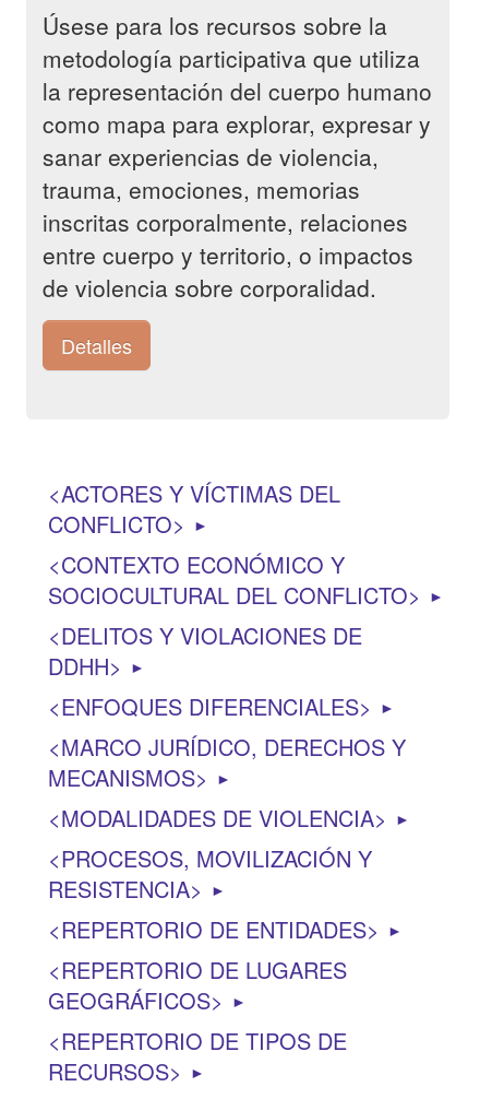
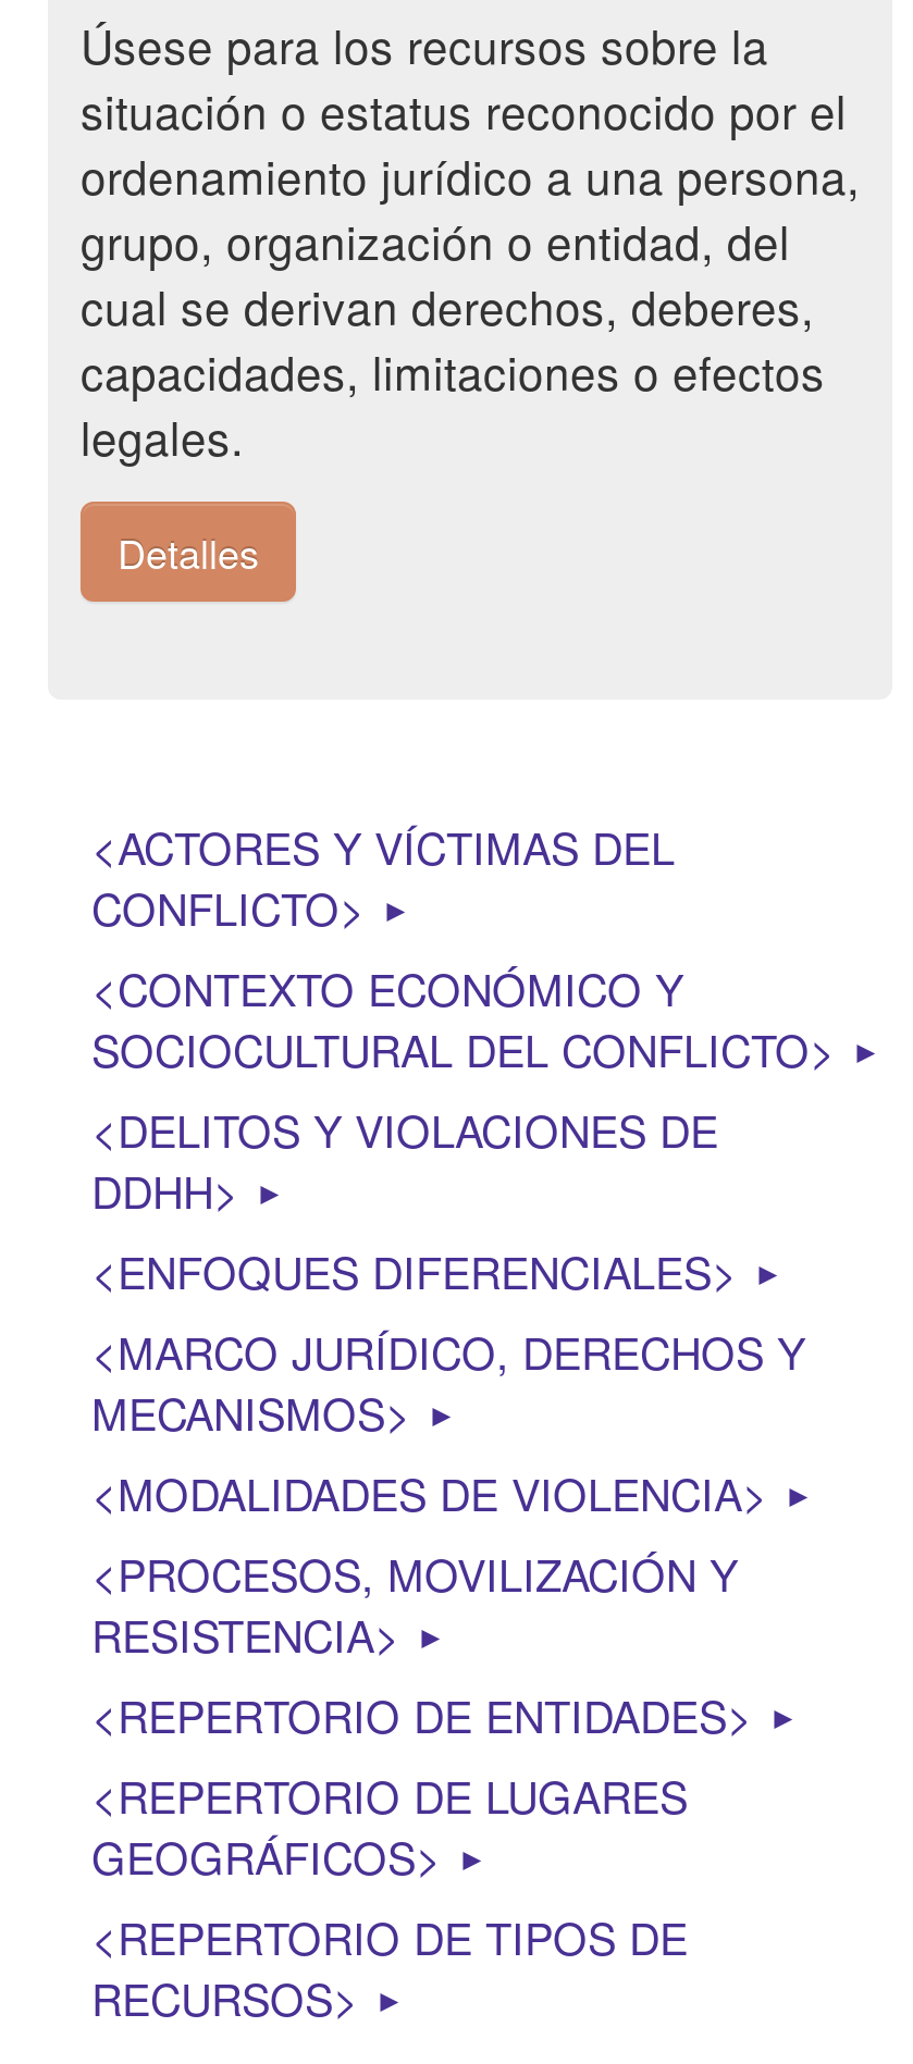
[43,42,432,304] metodología participativa que utiliza | la representación del cuerpo humano | como mapa para explorar, expresar y | sanar experiencias de violencia, | trauma, emociones, memorias | inscritas corporalmente, relaciones | entre cuerpo y territorio, o impactos | de violencia sobre corporalidad. -> [81,77,860,469] situación o estatus reconocido por el | ordenamiento jurídico a una persona, | grupo, organización o entidad, del | cual se derivan derechos, deberes, | capacidades, limitaciones o efectos | legales.

